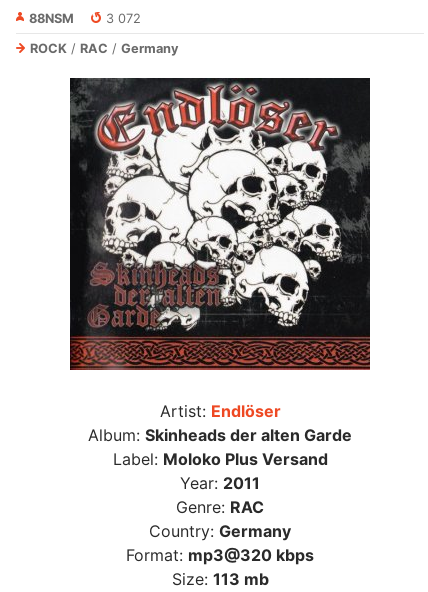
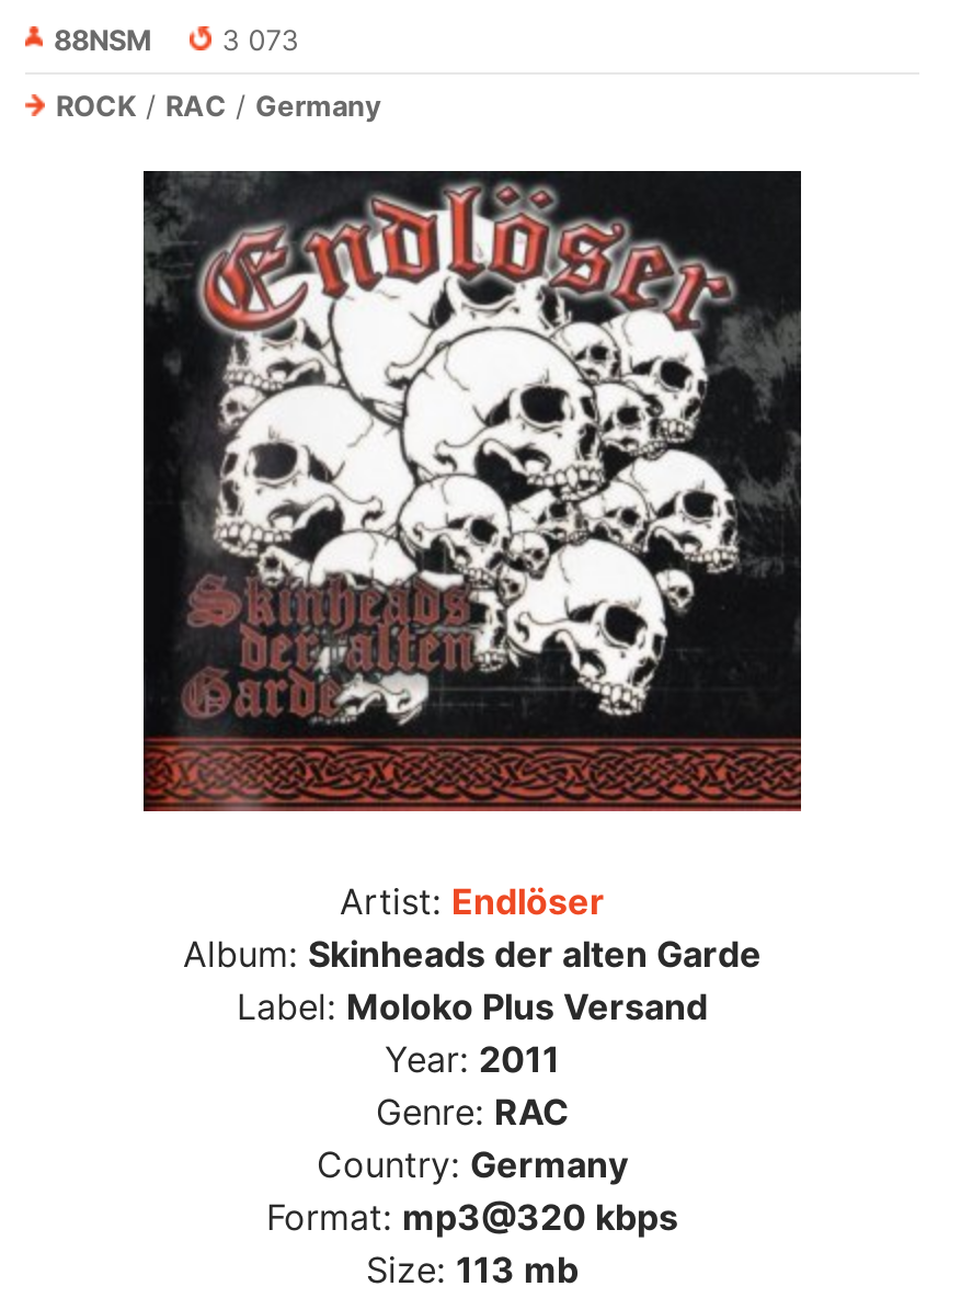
[106,11,141,26] 3 072 -> [222,24,299,57] 3 073

